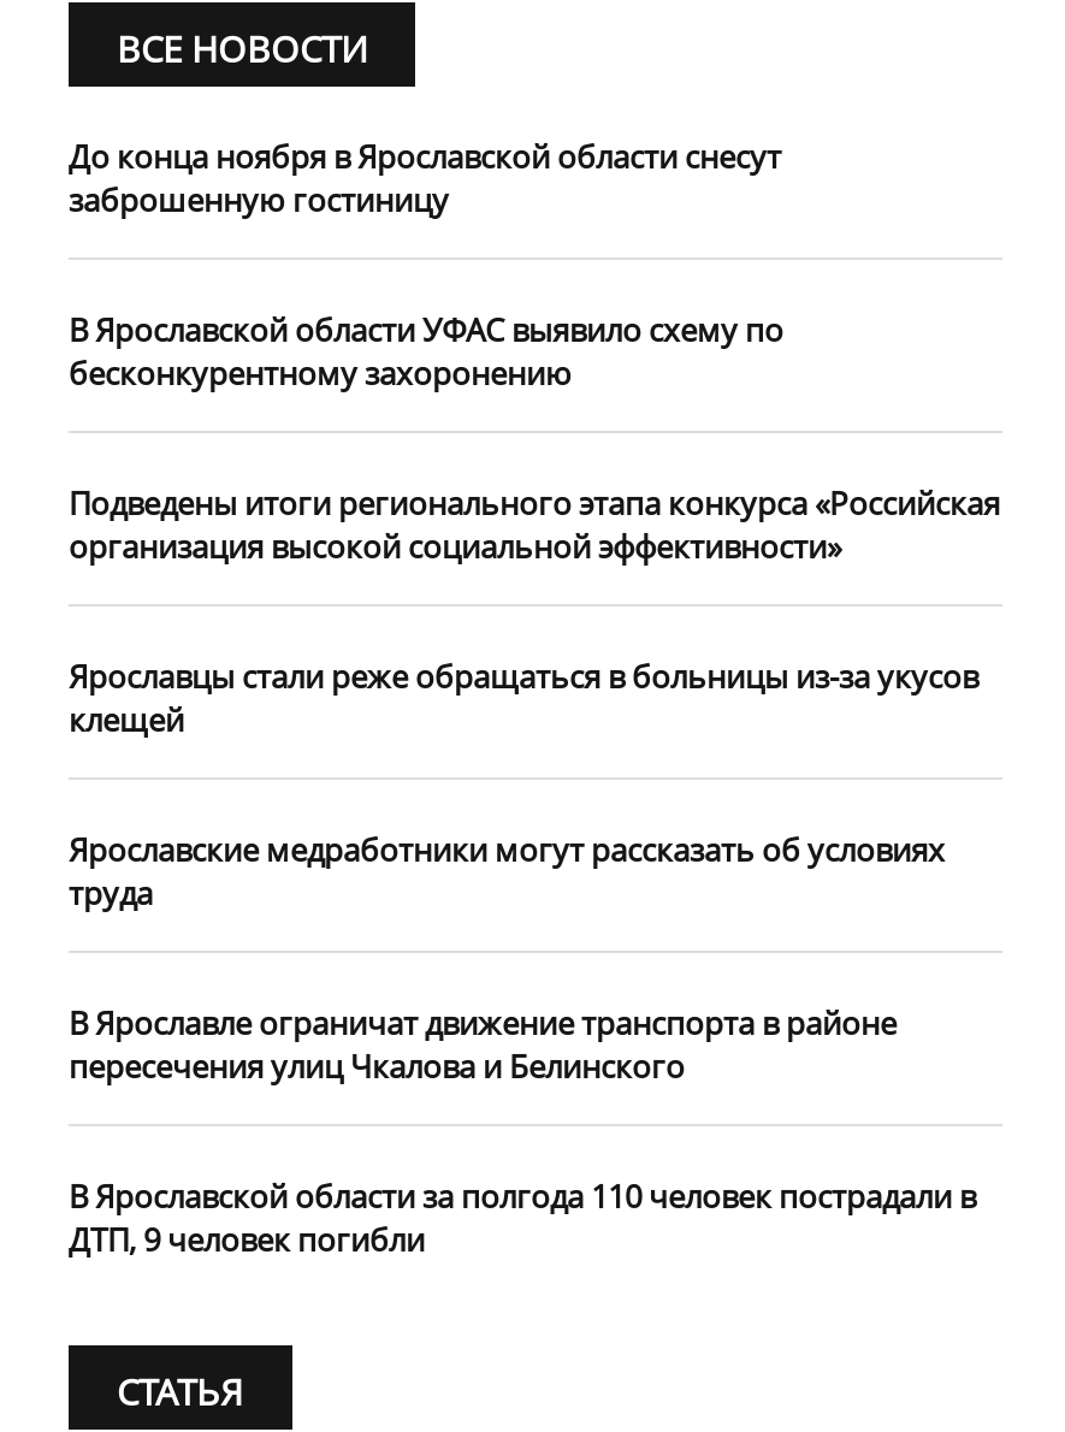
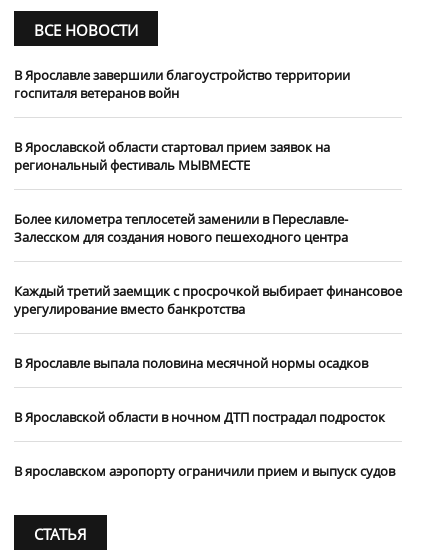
[69,134,781,220] До конца ноября в Ярославской области снесут | заброшенную гостиницу -> [14,65,350,101] В Ярославле завершили благоустройство территории | госпиталя ветеранов войн
[69,307,783,393] В Ярославской области УФАС выявило схему по | бесконкурентному захоронению -> [14,137,330,173] В Ярославской области стартовал прием заявок на | региональный фестиваль МЫВМЕСТЕ
[69,480,1000,567] Подведены итоги регионального этапа конкурса «Российская | организация высокой социальной эффективности» -> [14,209,348,245] Более километра теплосетей заменили в Переславле- | Залесском для создания нового пешеходного центра
[69,653,978,740] Ярославцы стали реже обращаться в больницы из-за укусов | клещей -> [14,281,402,317] Каждый третий заемщик с просрочкой выбирает финансовое | урегулирование вместо банкротства
[69,827,945,913] Ярославские медработники могут рассказать об условиях | труда -> [14,353,368,371] В Ярославле выпала половина месячной нормы осадков
[69,1000,897,1087] В Ярославле ограничат движение транспорта в районе | пересечения улиц Чкалова и Белинского -> [14,407,385,425] В Ярославской области в ночном ДТП пострадал подросток
[69,1173,976,1260] В Ярославской области за полгода 110 человек пострадали в | ДТП, 9 человек погибли -> [14,461,395,479] В ярославском аэропорту ограничили прием и выпуск судов

